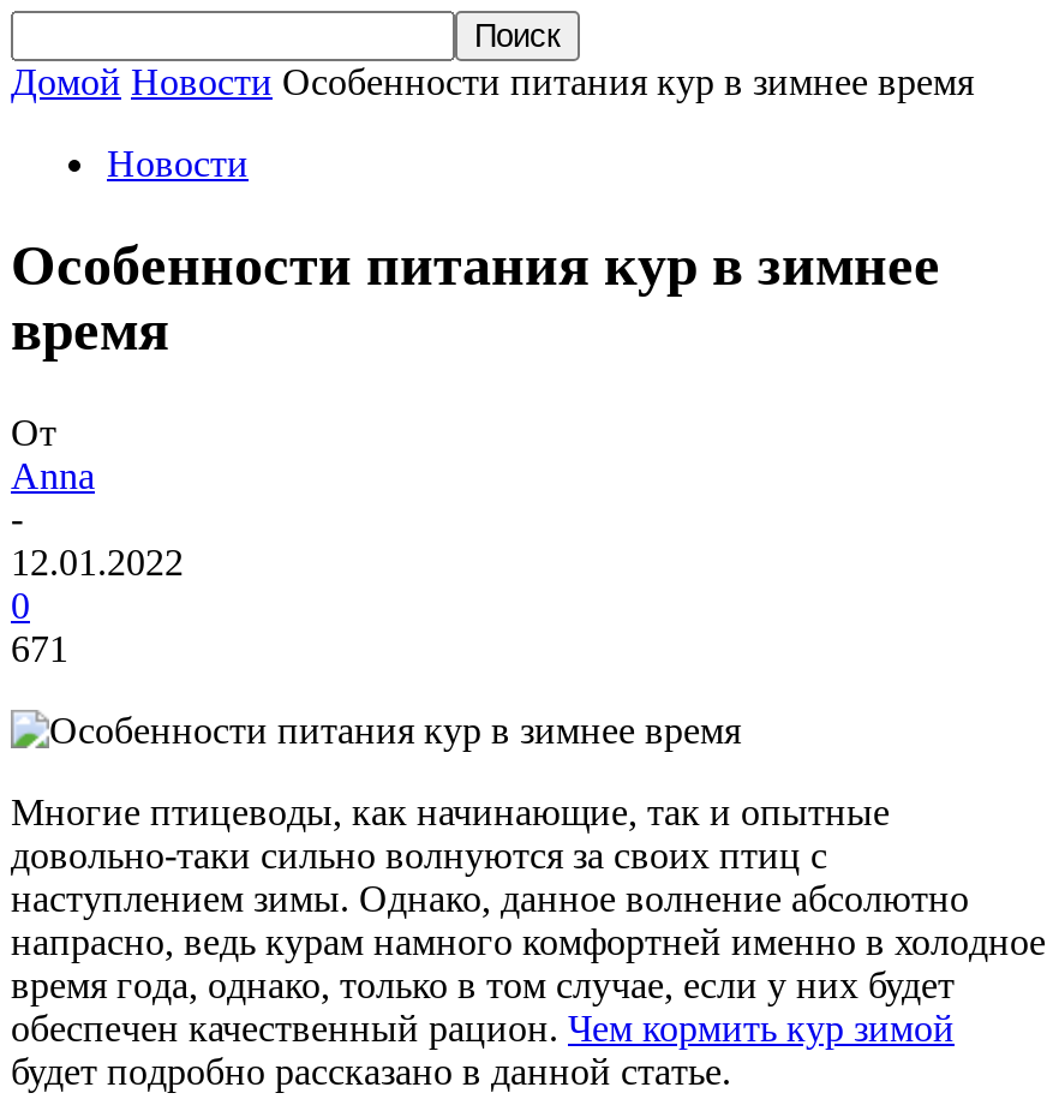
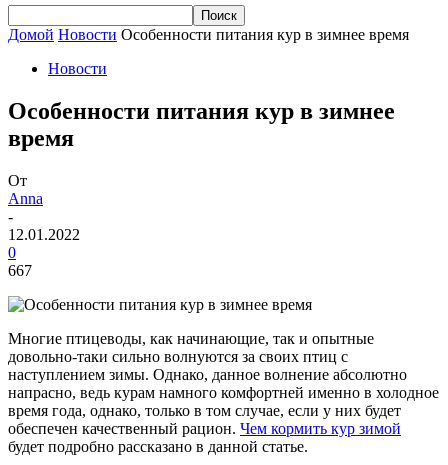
[11,628,68,669] 671 -> [8,262,32,279] 667

